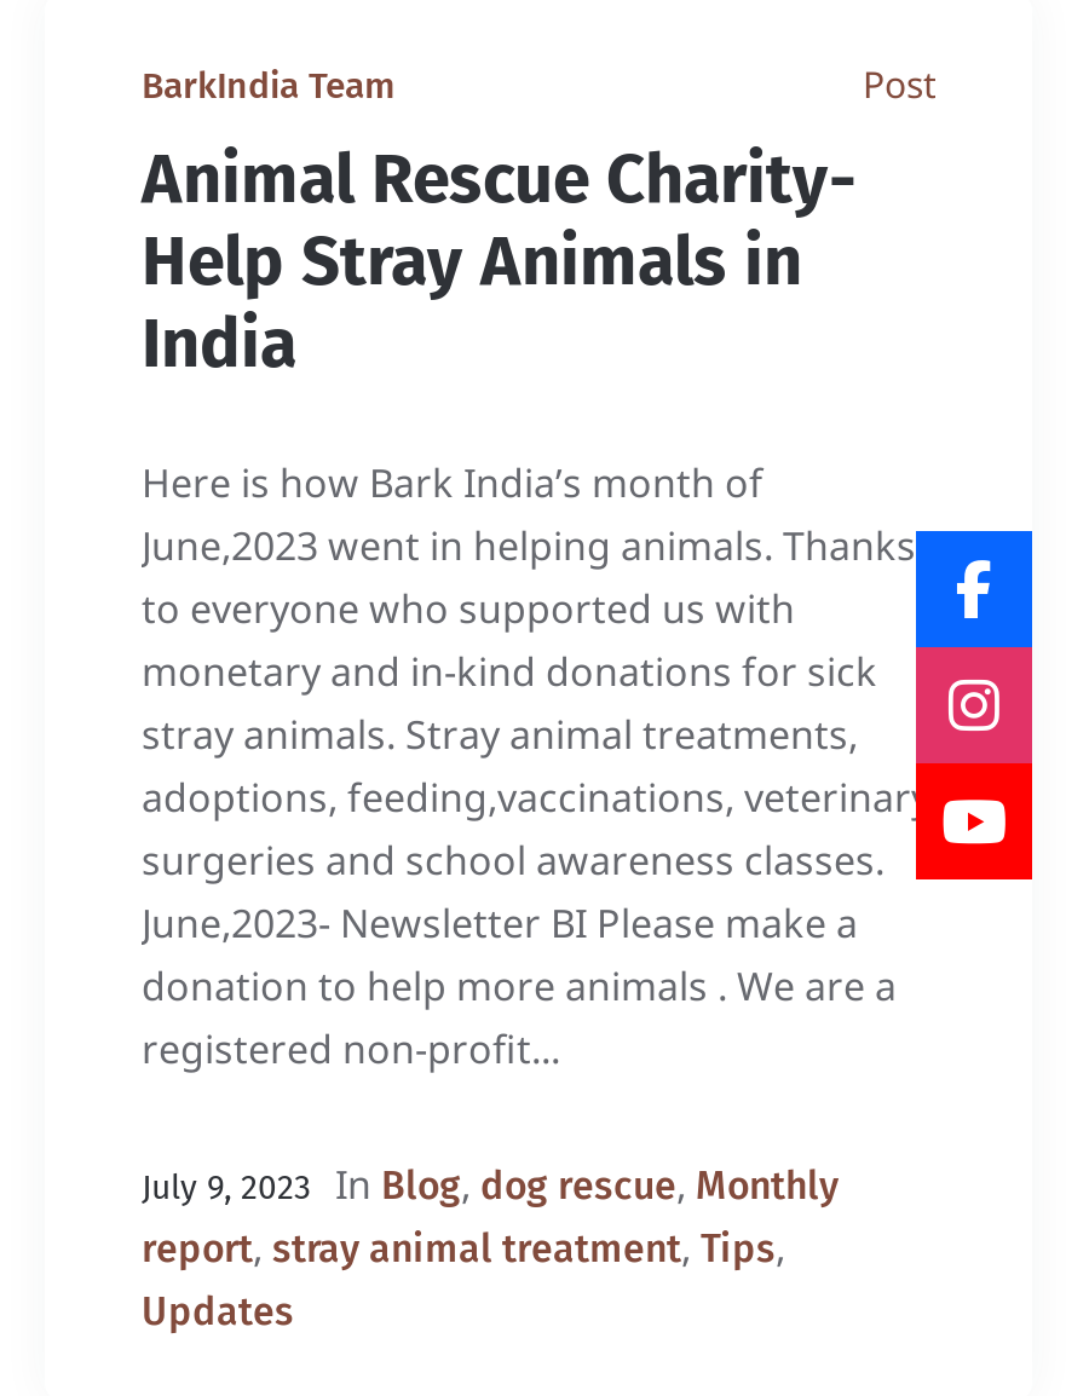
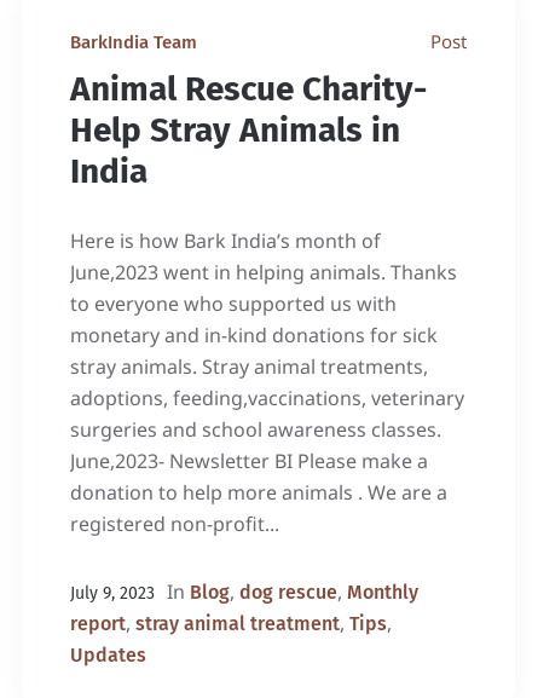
[914,527,1035,883] [image] -> none

